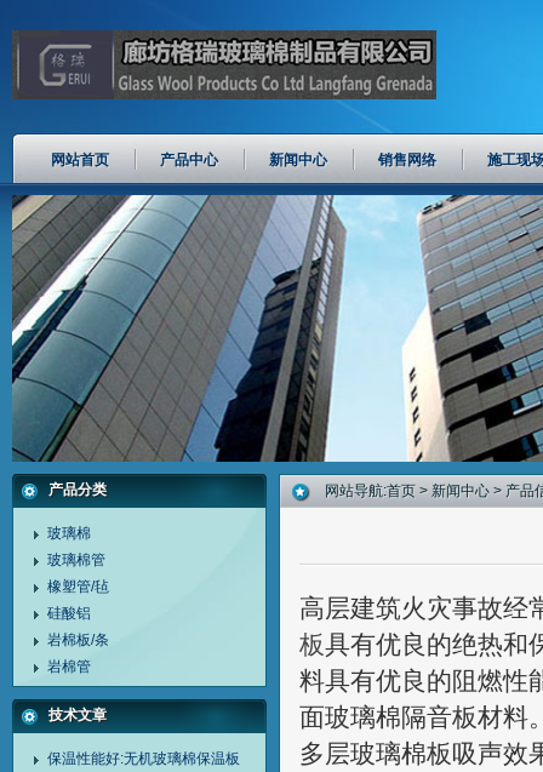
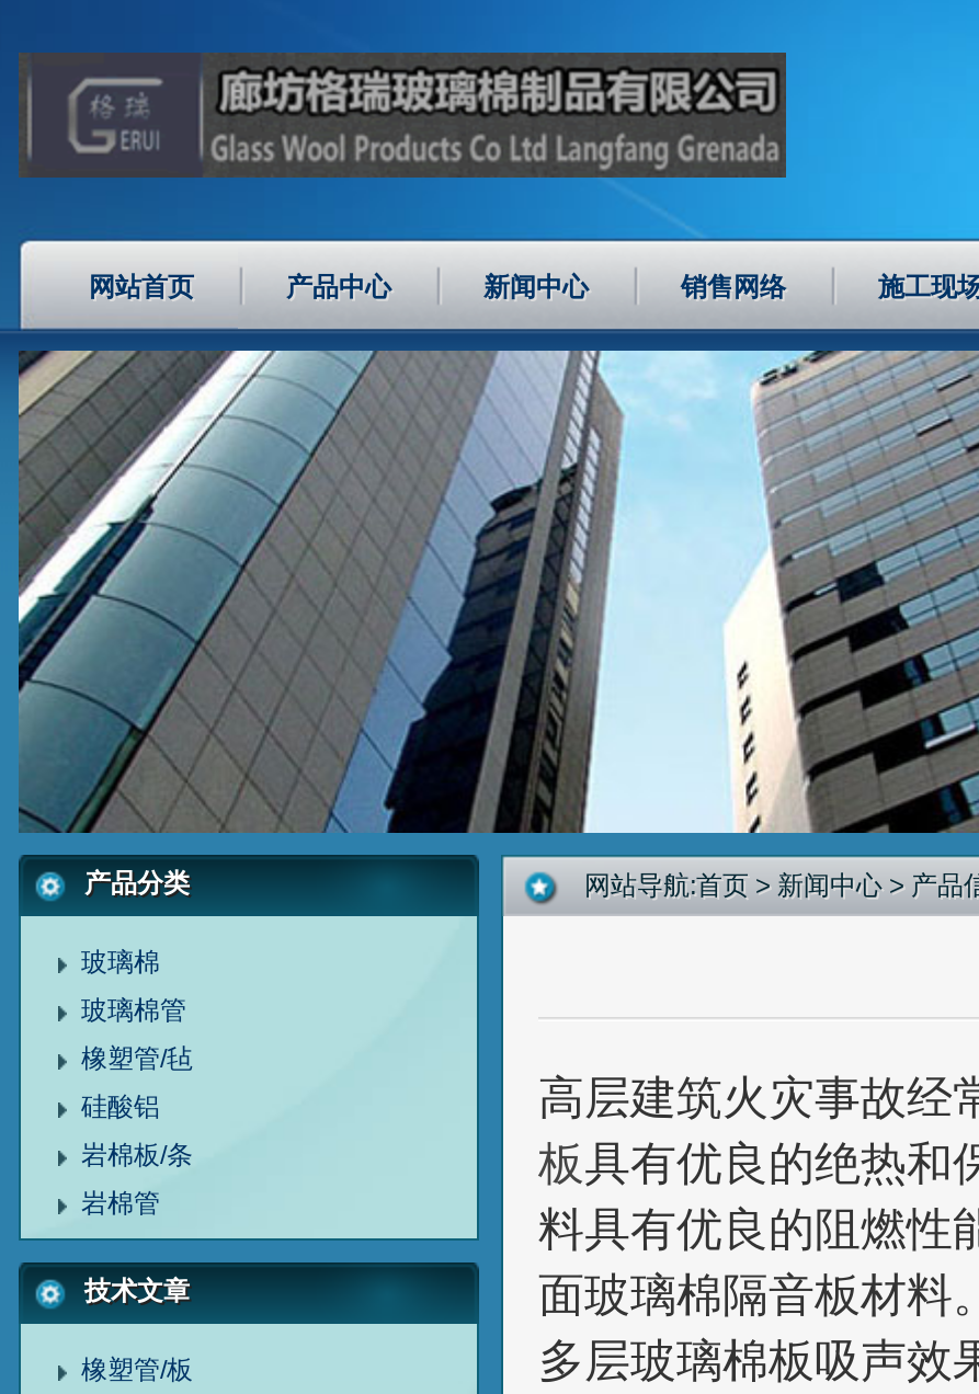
[47,750,239,767] 保温性能好:无机玻璃棉保温板 -> [81,1355,193,1385] 橡塑管/板

